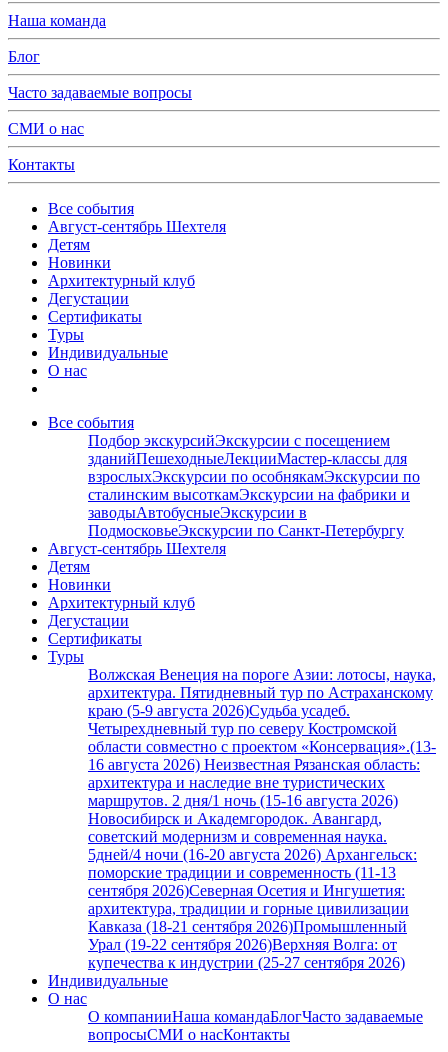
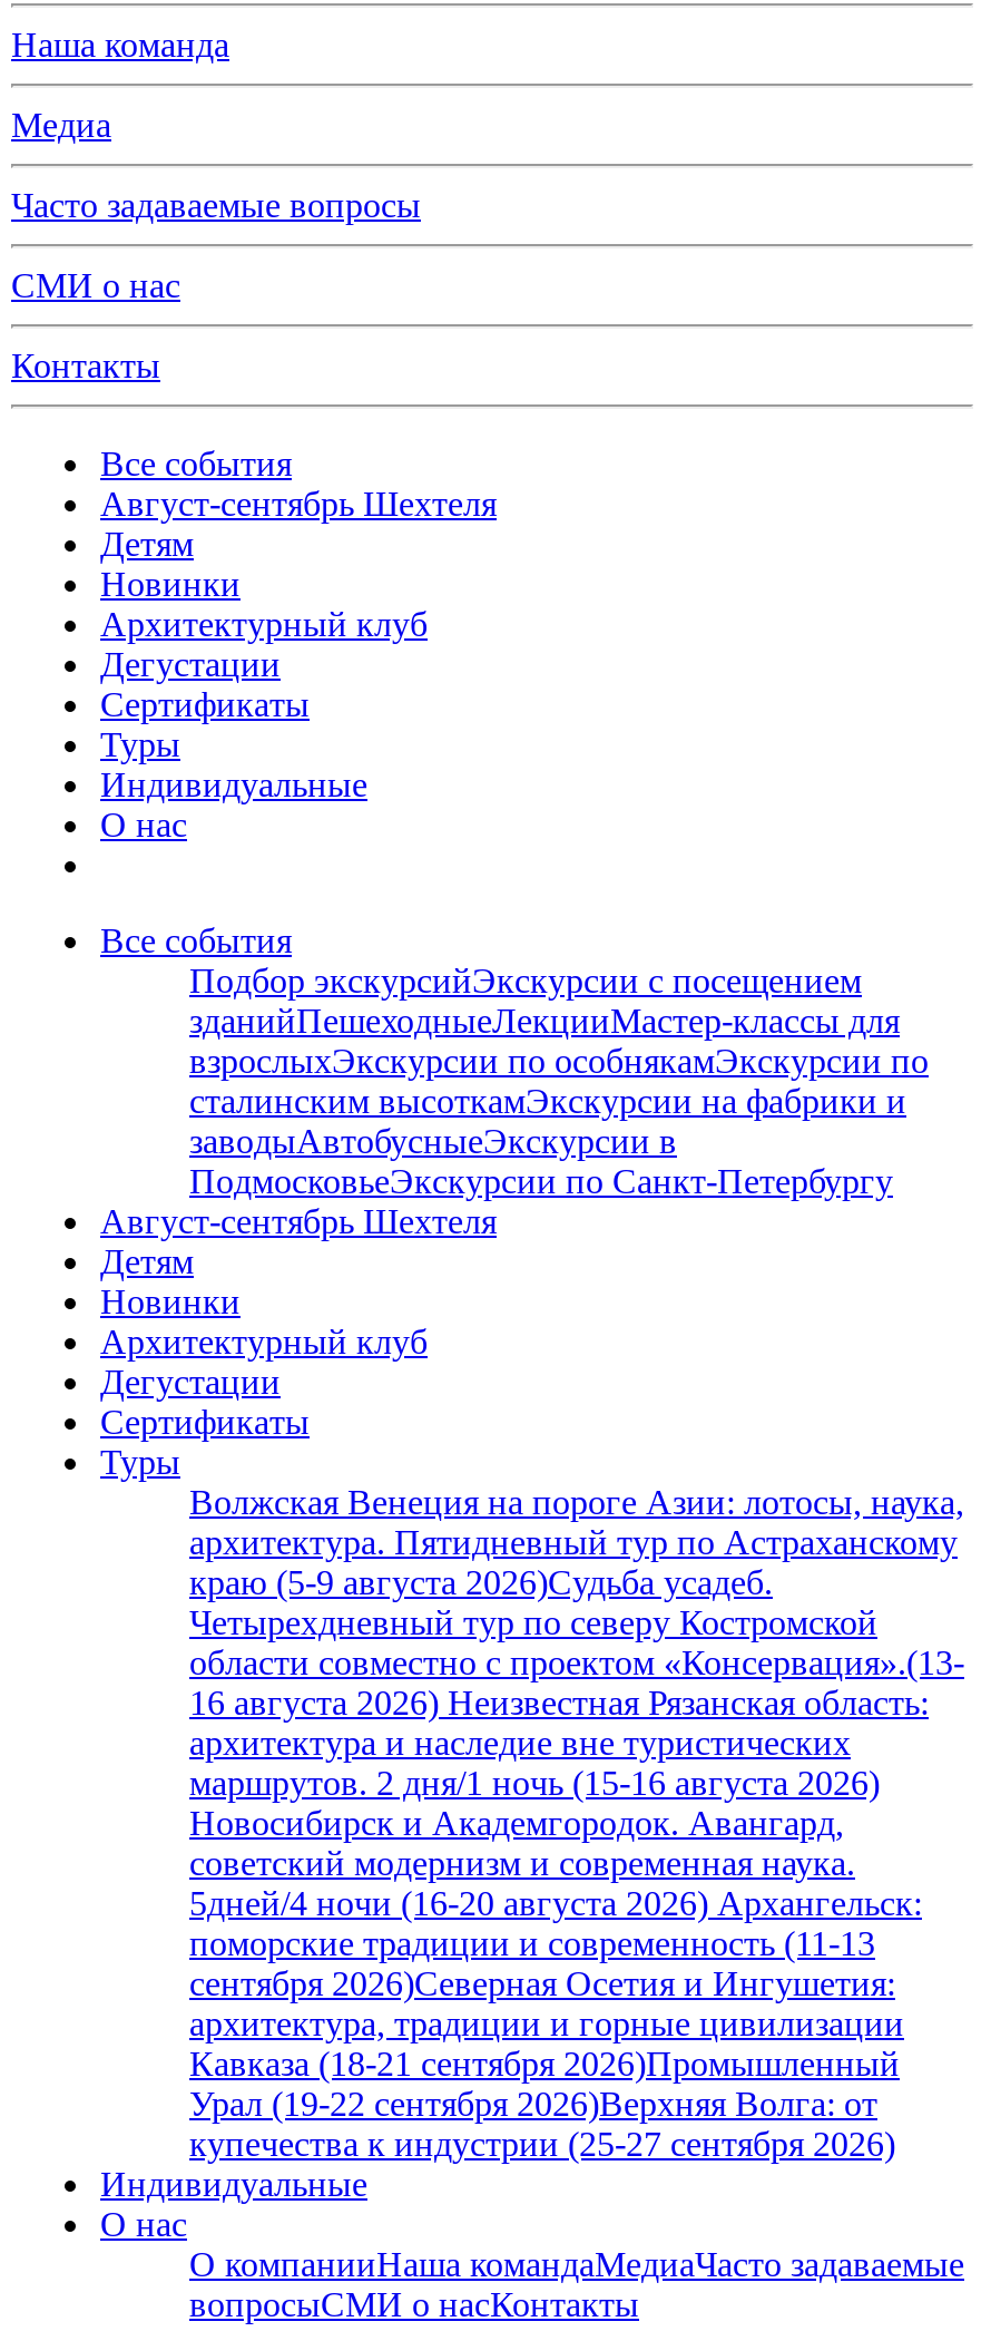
[8,48,40,65] Блог -> [11,106,111,144] Медиа
[88,1008,423,1025] О компанииНаша командаБлогЧасто задаваемые -> [189,2245,964,2283] О компанииНаша командаМедиаЧасто задаваемые

